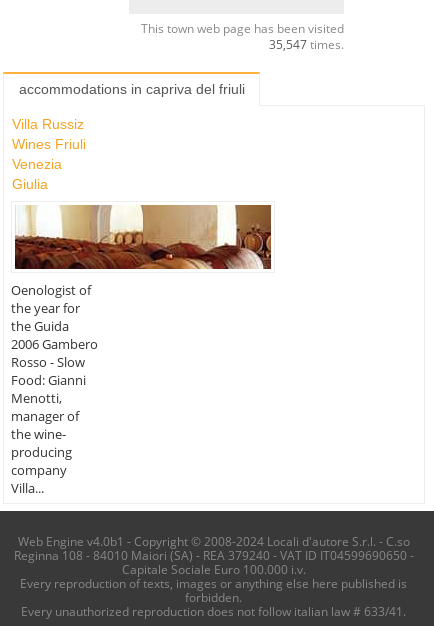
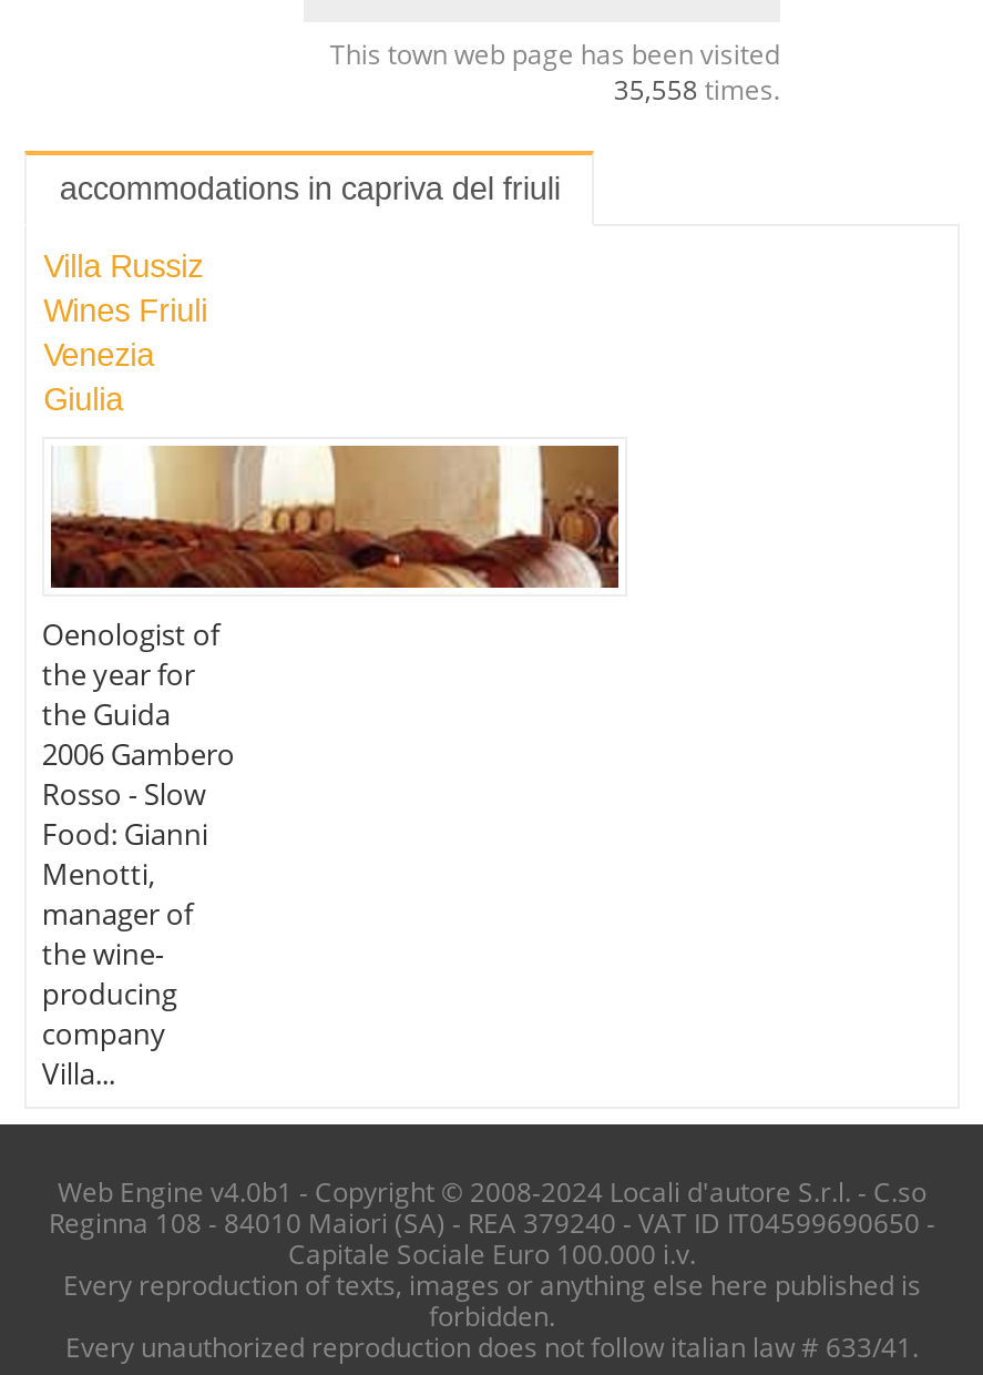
[269,36,344,52] 35,547 times. -> [614,71,780,106] 35,558 times.

